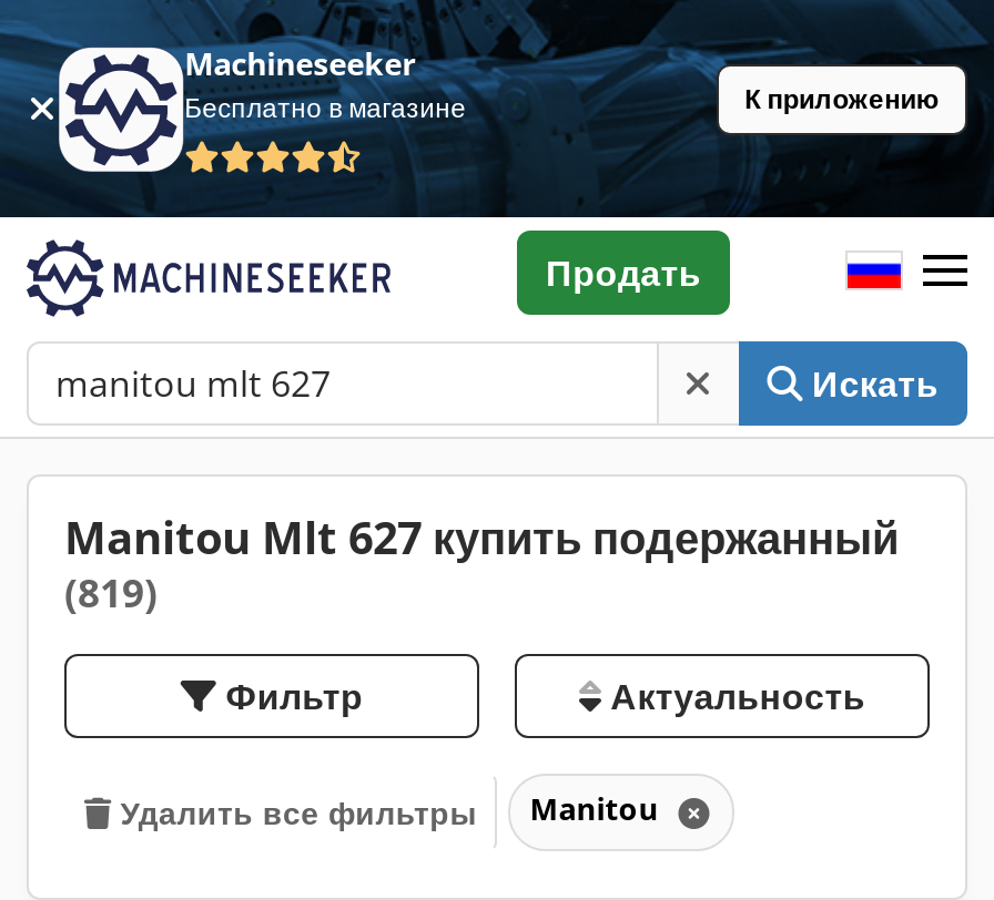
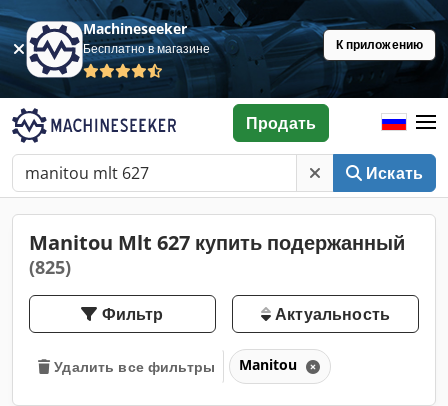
[64,565,158,618] (819) -> [29,255,71,279] (825)

